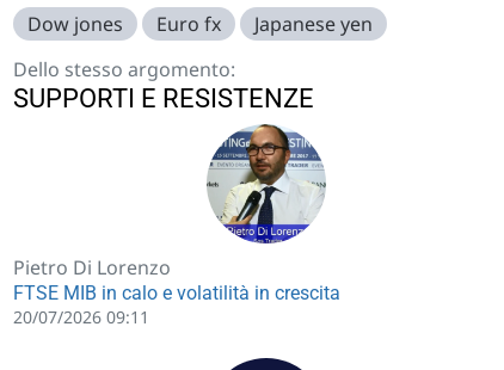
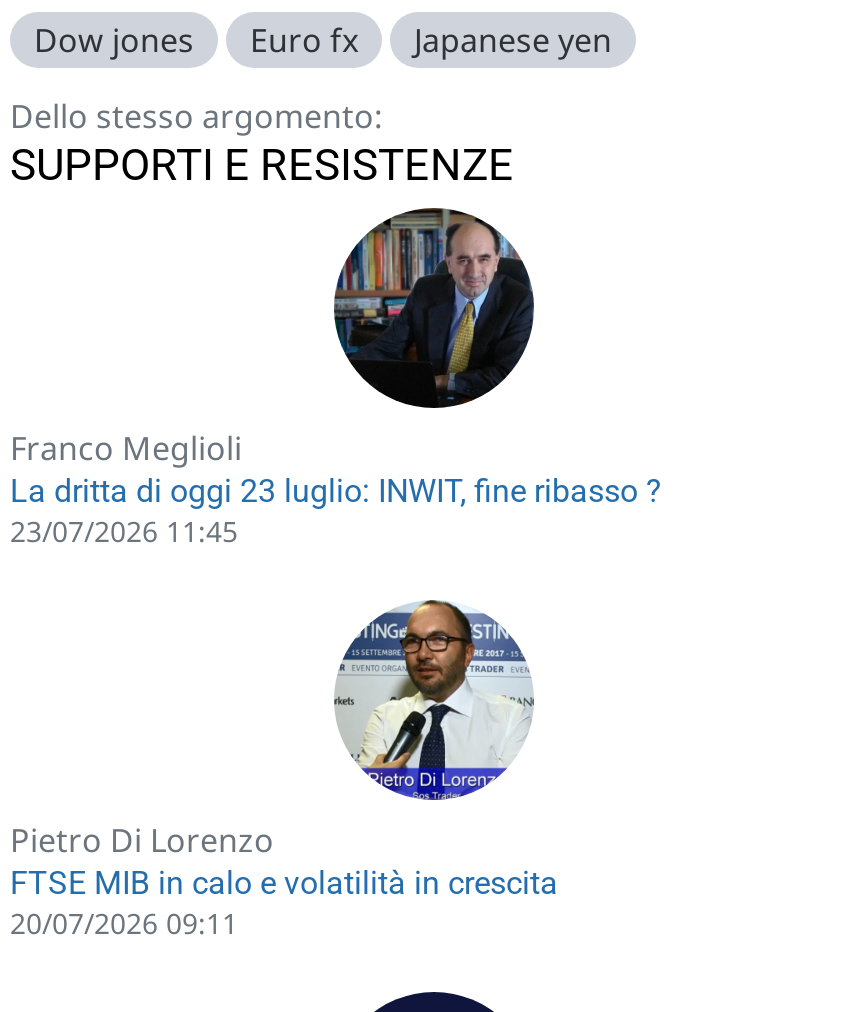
none -> [10,208,662,549] [image] | Franco Meglioli | La dritta di oggi 23 luglio: INWIT, fine ribasso ? | 23/07/2026 11:45

